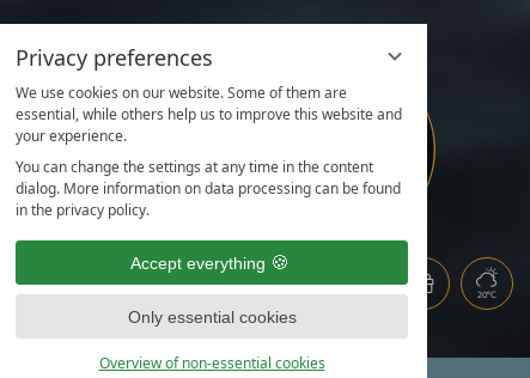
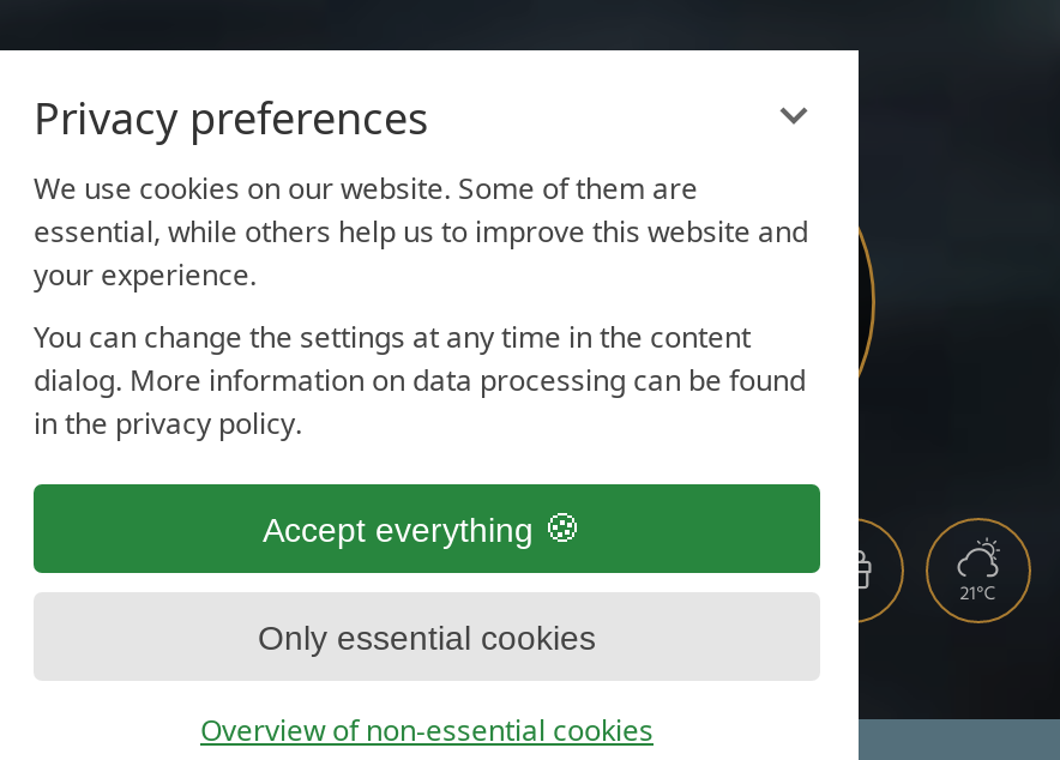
[477,288,496,301] 20°C -> [960,579,996,606] 21°C

